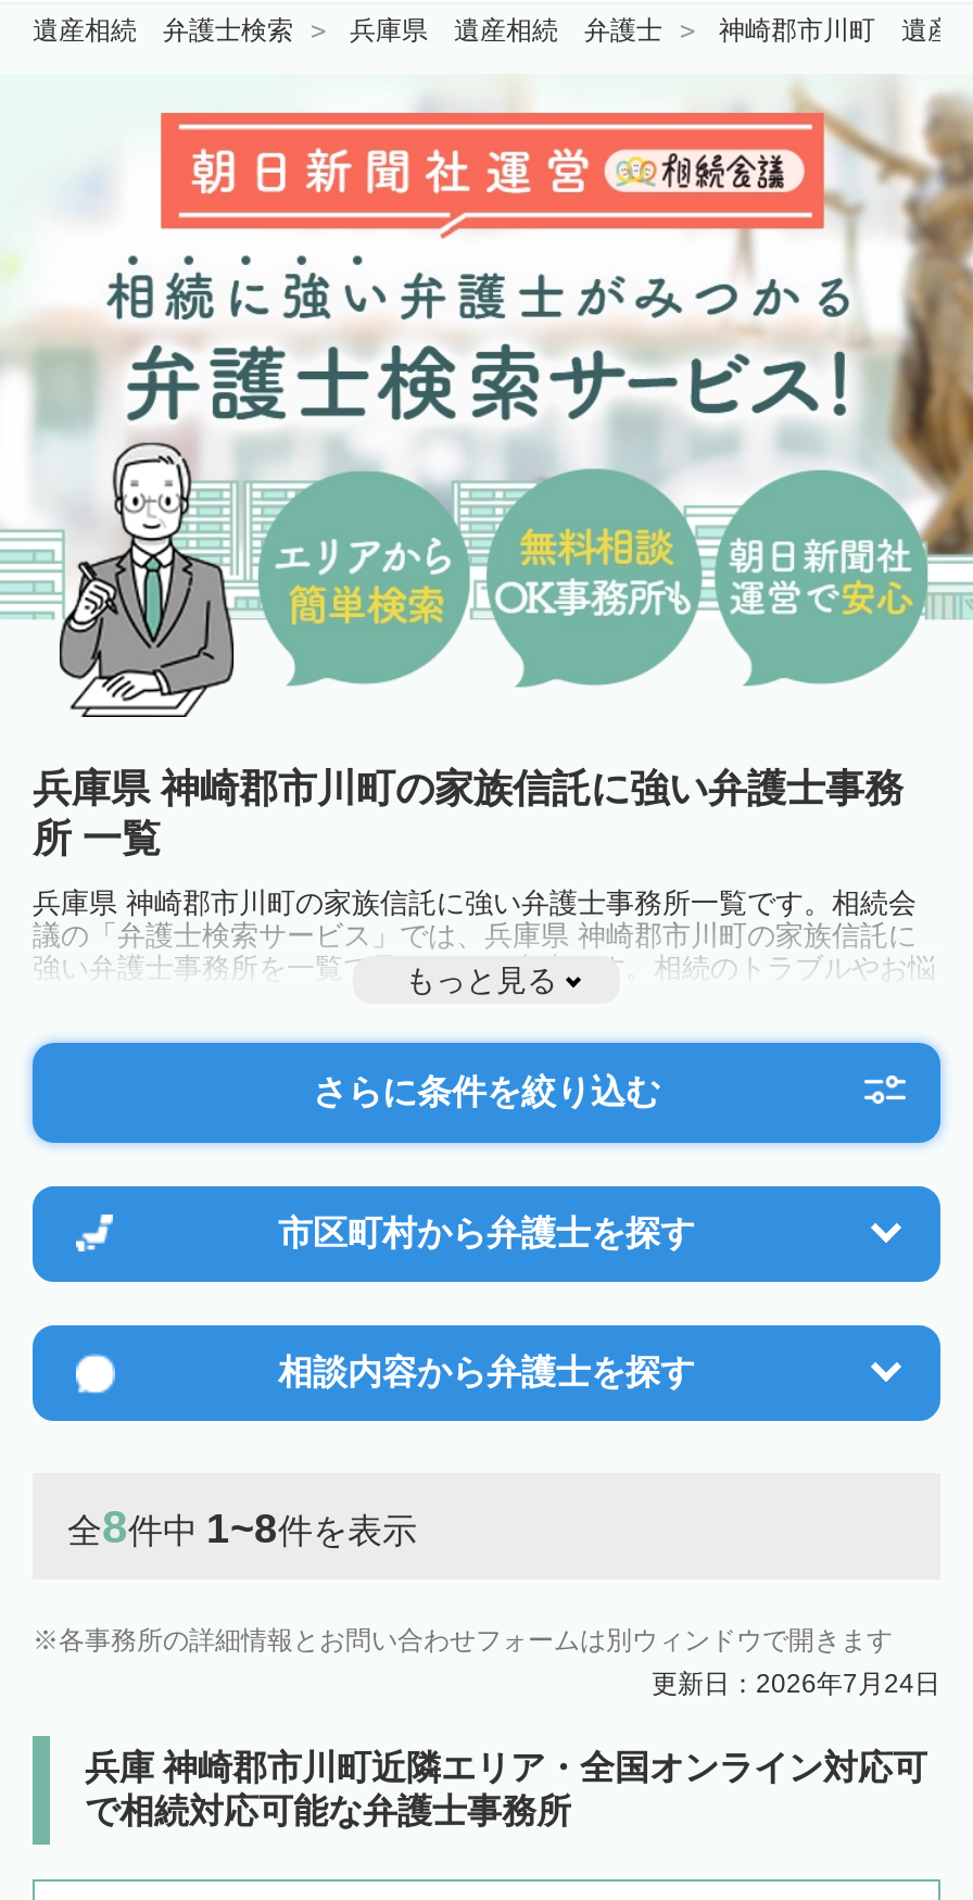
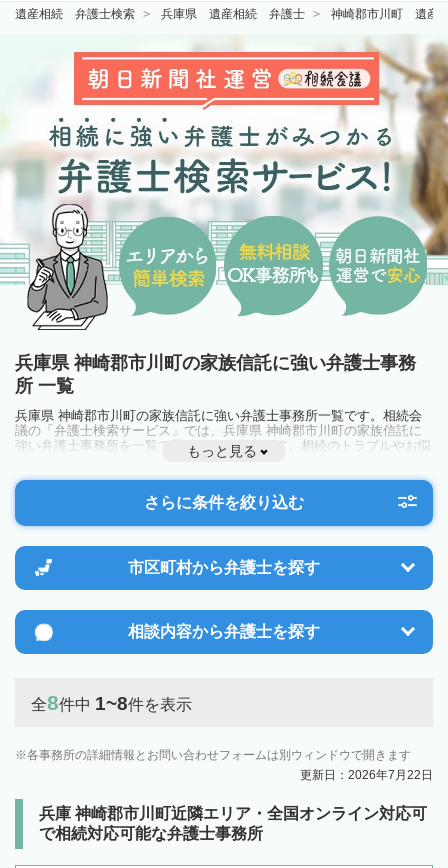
[652,1669,940,1699] 更新日：2026年7月24日 -> [300,768,433,782] 更新日：2026年7月22日

